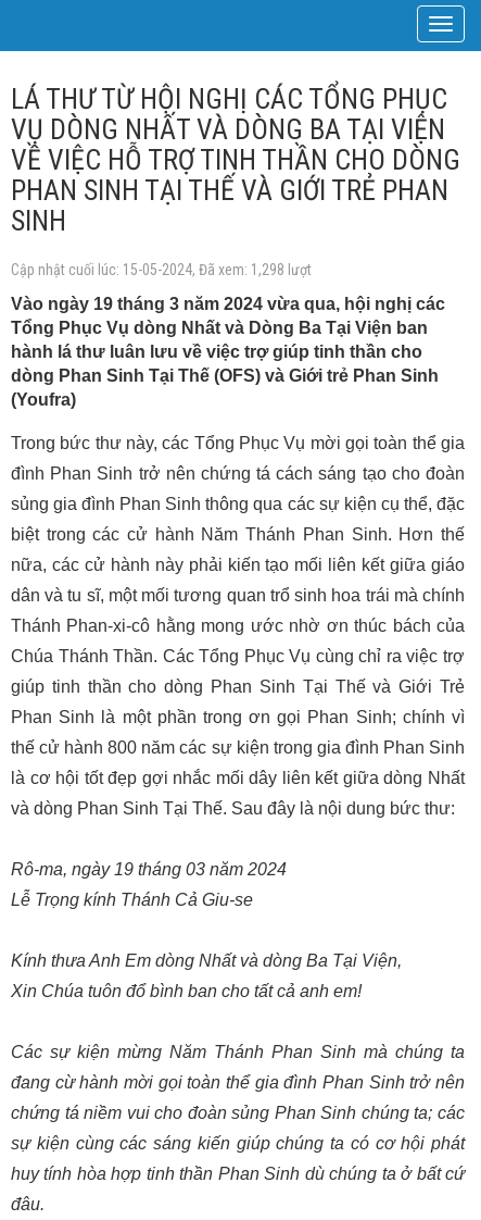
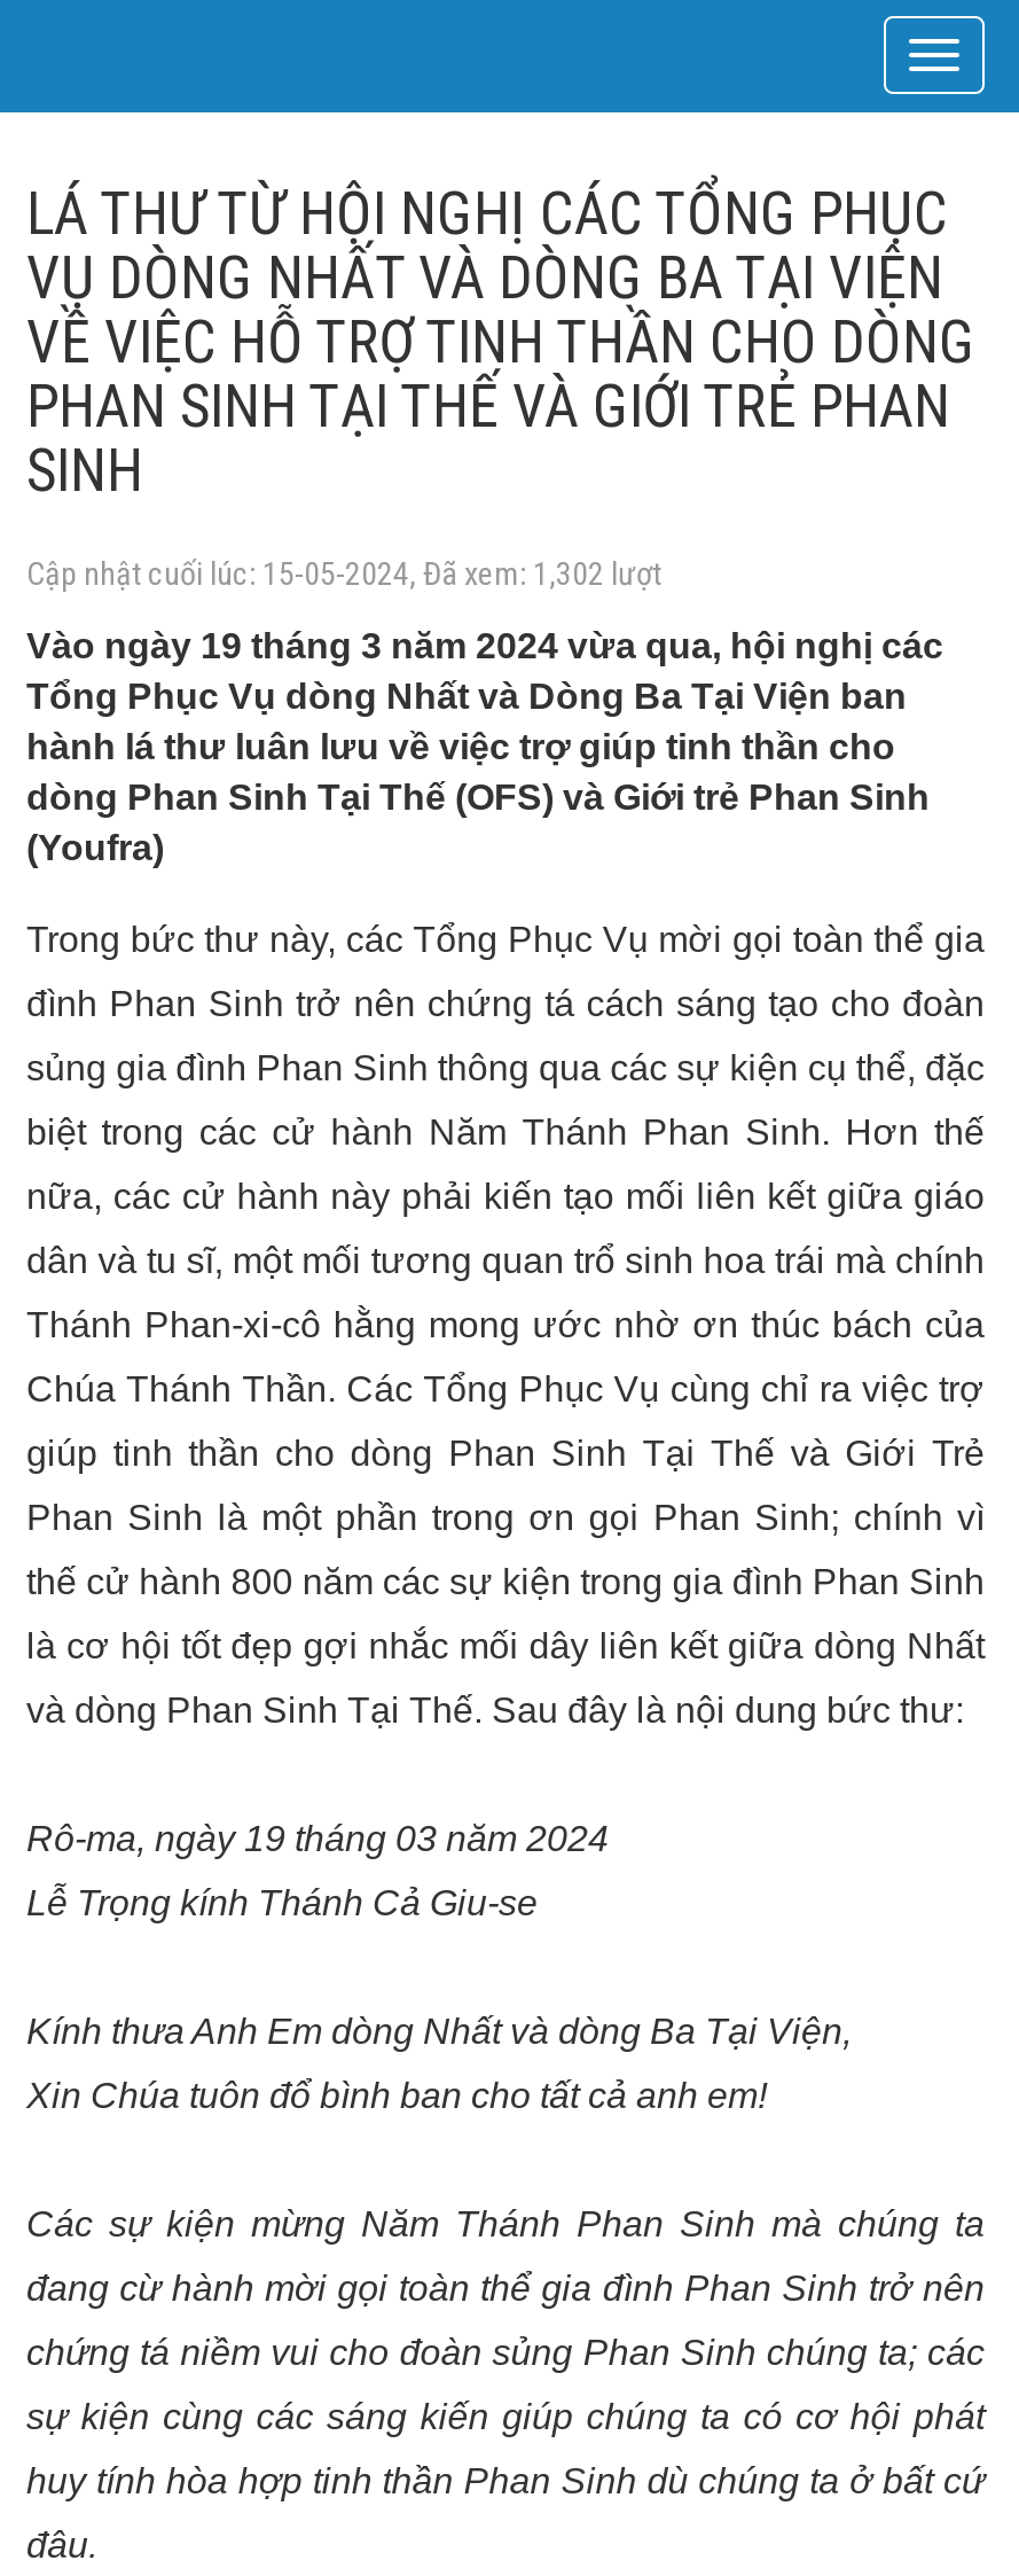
[11,261,312,278] Cập nhật cuối lúc: 15-05-2024, Đã xem: 1,298 lượt -> [26,555,661,592] Cập nhật cuối lúc: 15-05-2024, Đã xem: 1,302 lượt

